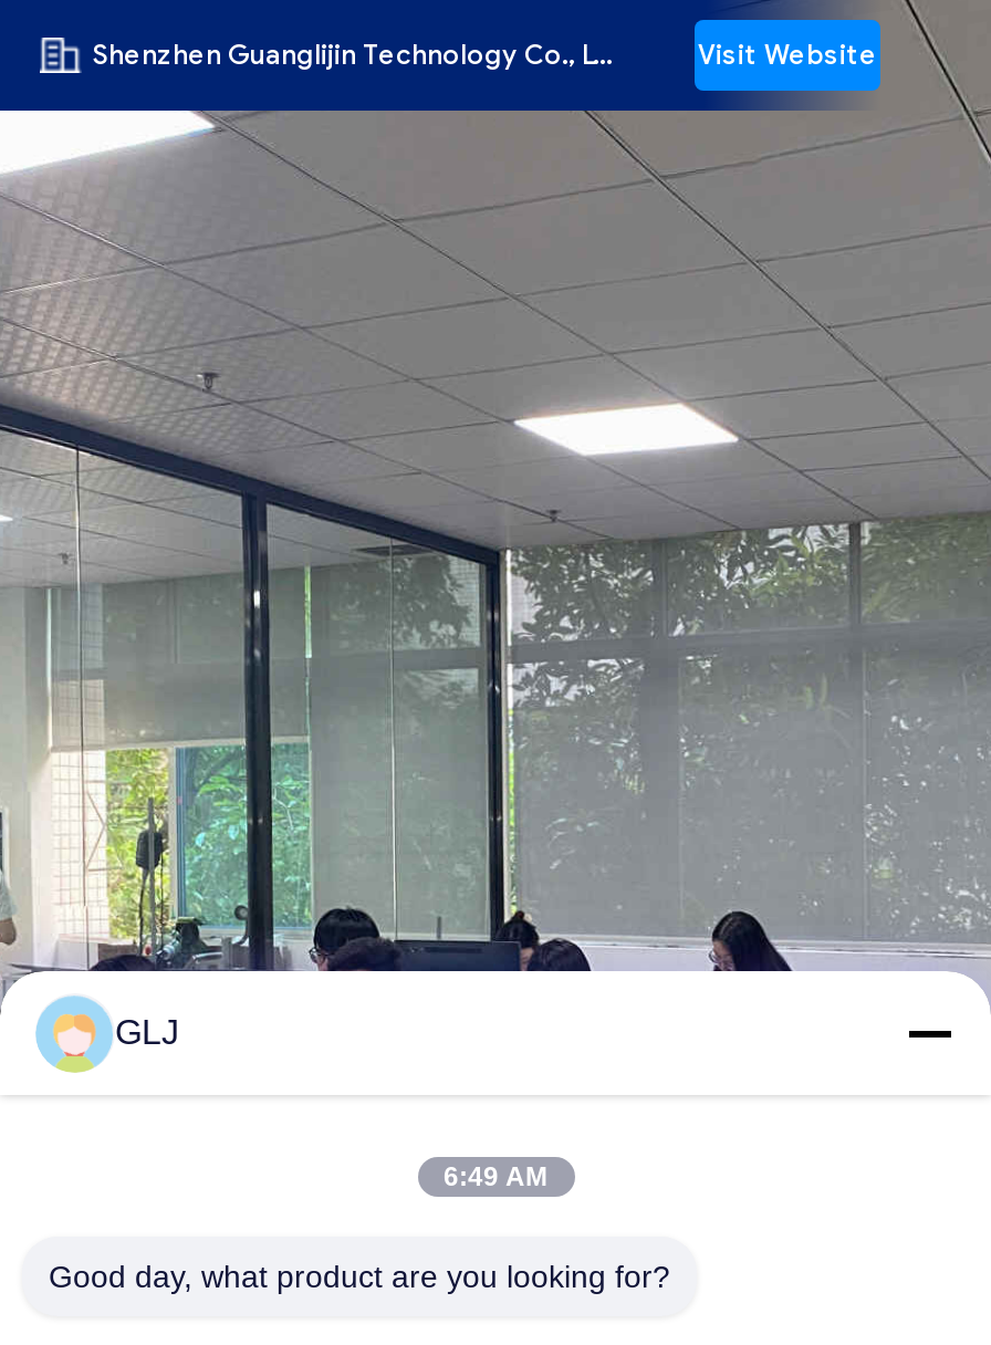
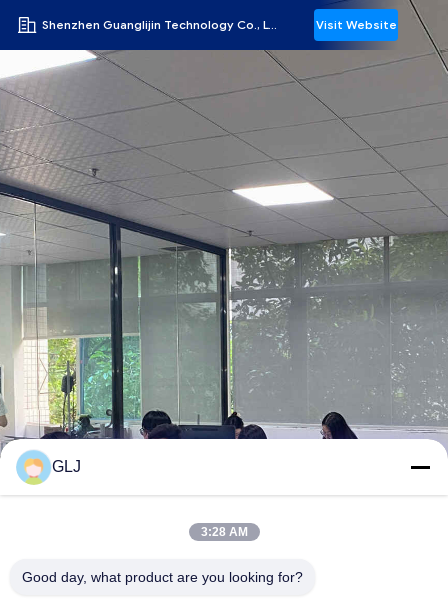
[444,1161,547,1192] 6:49 AM -> [200,525,247,539] 3:28 AM

